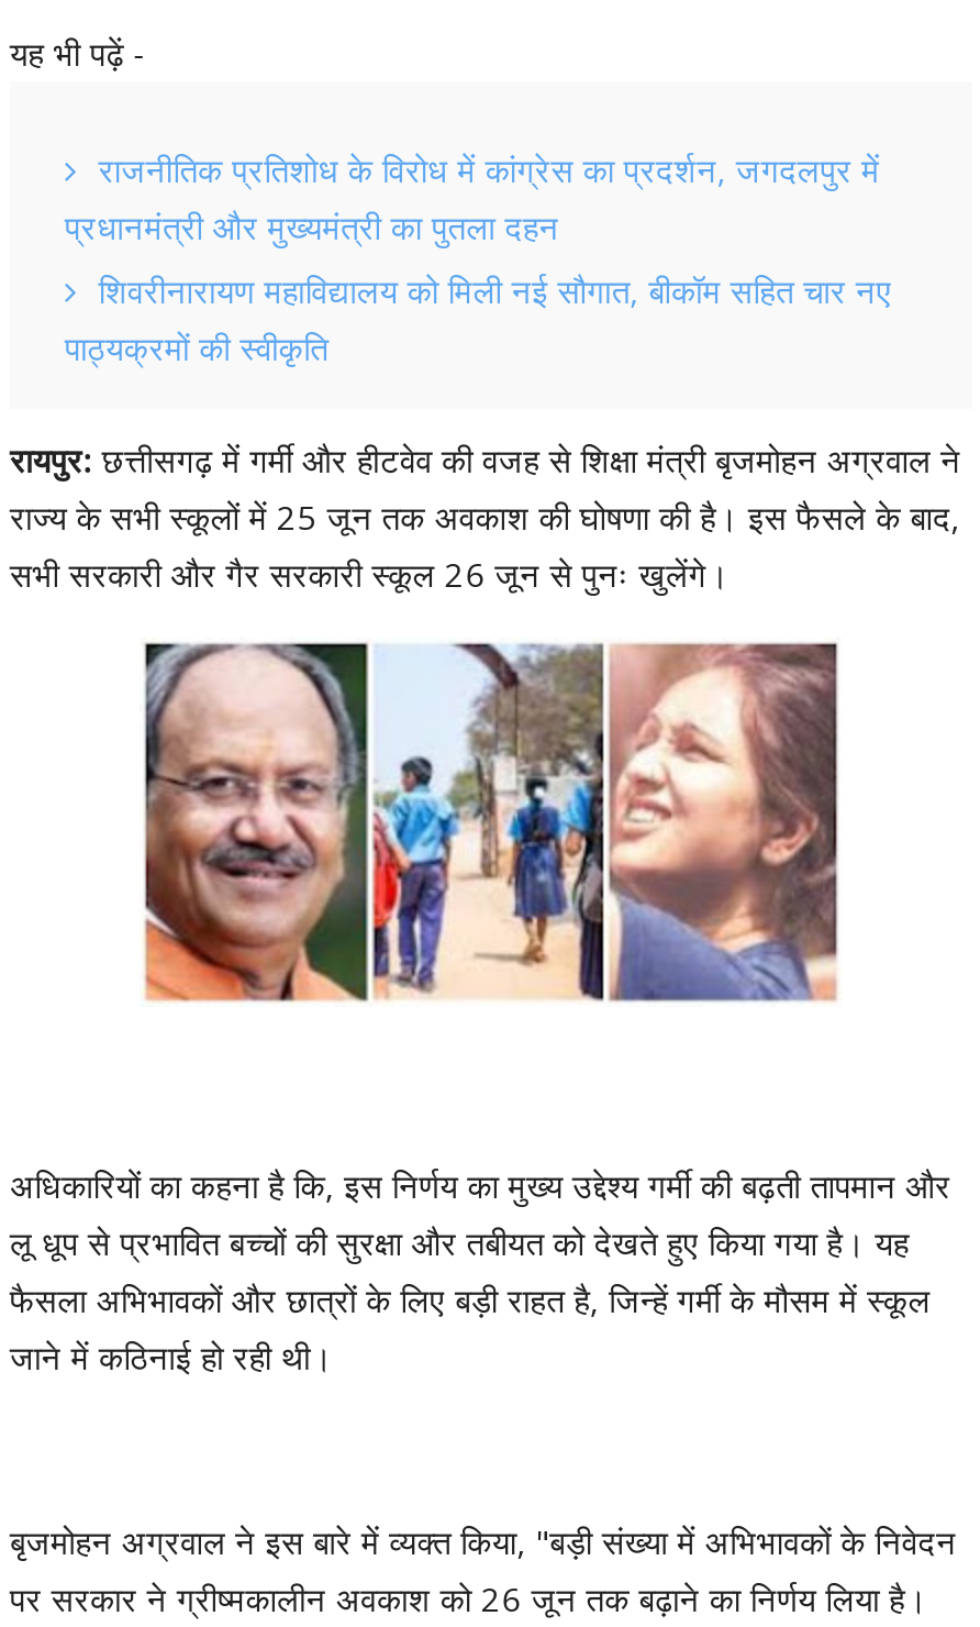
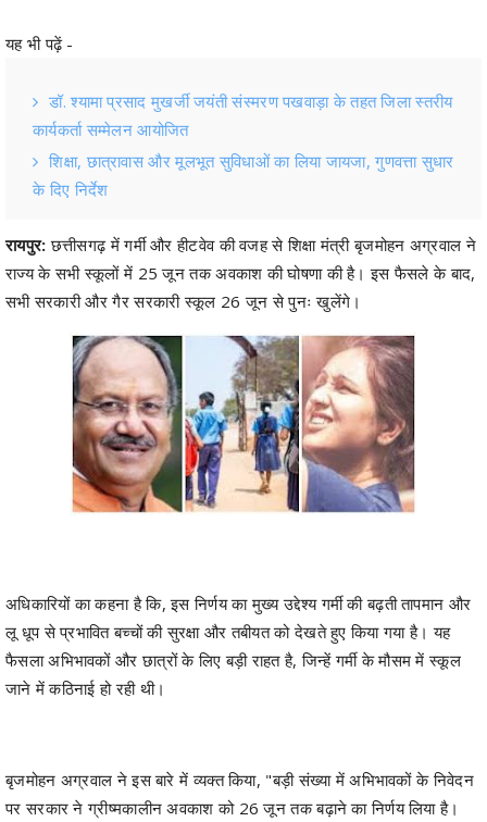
[65,147,892,369] राजनीतिक प्रतिशोध के विरोध में कांग्रेस का प्रदर्शन, जगदलपुर में | प्रधानमंत्री और मुख्यमंत्री का पुतला दहन | शिवरीनारायण महाविद्यालय को मिली नई सौगात, बीकॉम सहित चार नए | पाठ्यक्रमों की स्वीकृति -> [33,90,454,200] डॉ. श्यामा प्रसाद मुखर्जी जयंती संस्मरण पखवाड़ा के तहत जिला स्तरीय | कार्यकर्ता सम्मेलन आयोजित | शिक्षा, छात्रावास और मूलभूत सुविधाओं का लिया जायजा, गुणवत्ता सुधार | के दिए निर्देश

